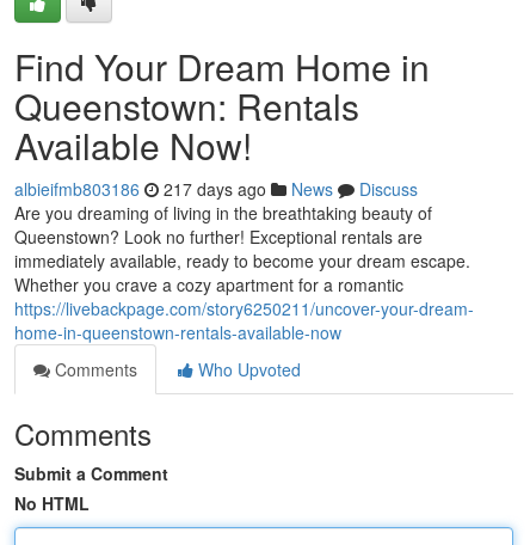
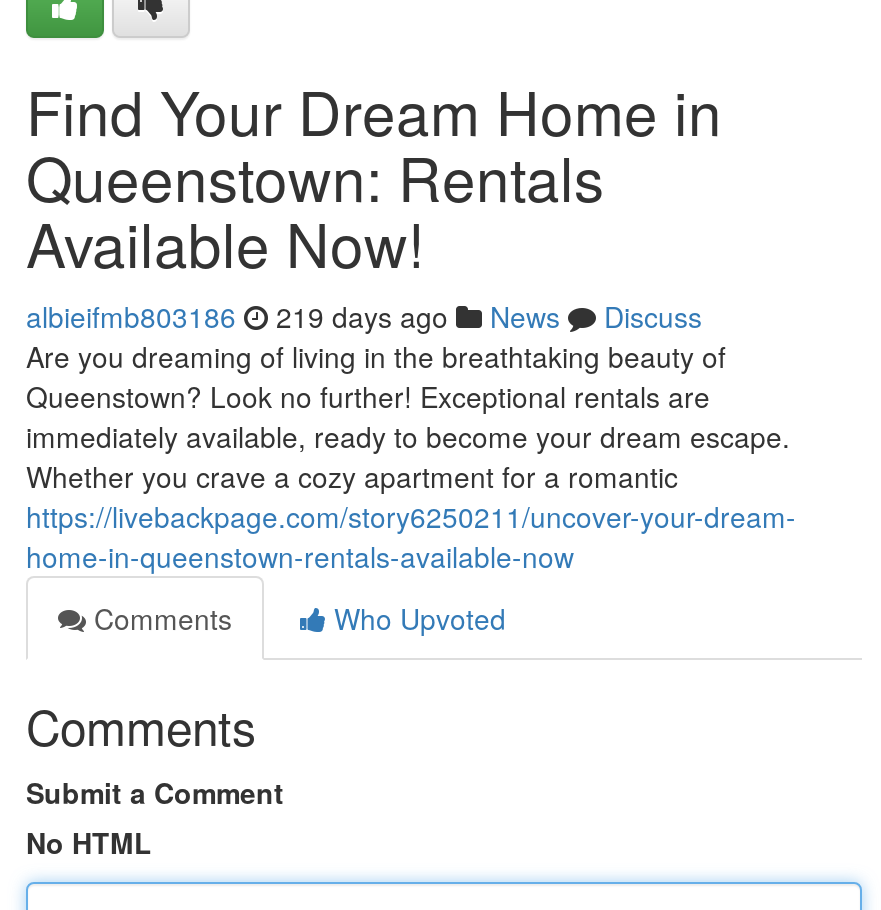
[14,177,418,201] albieifmb803186 217 days ago News Discuss -> [26,296,702,336] albieifmb803186 219 days ago News Discuss

